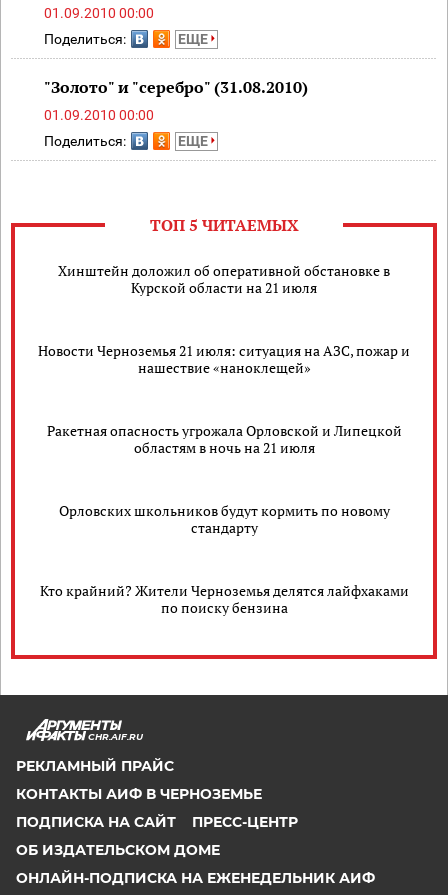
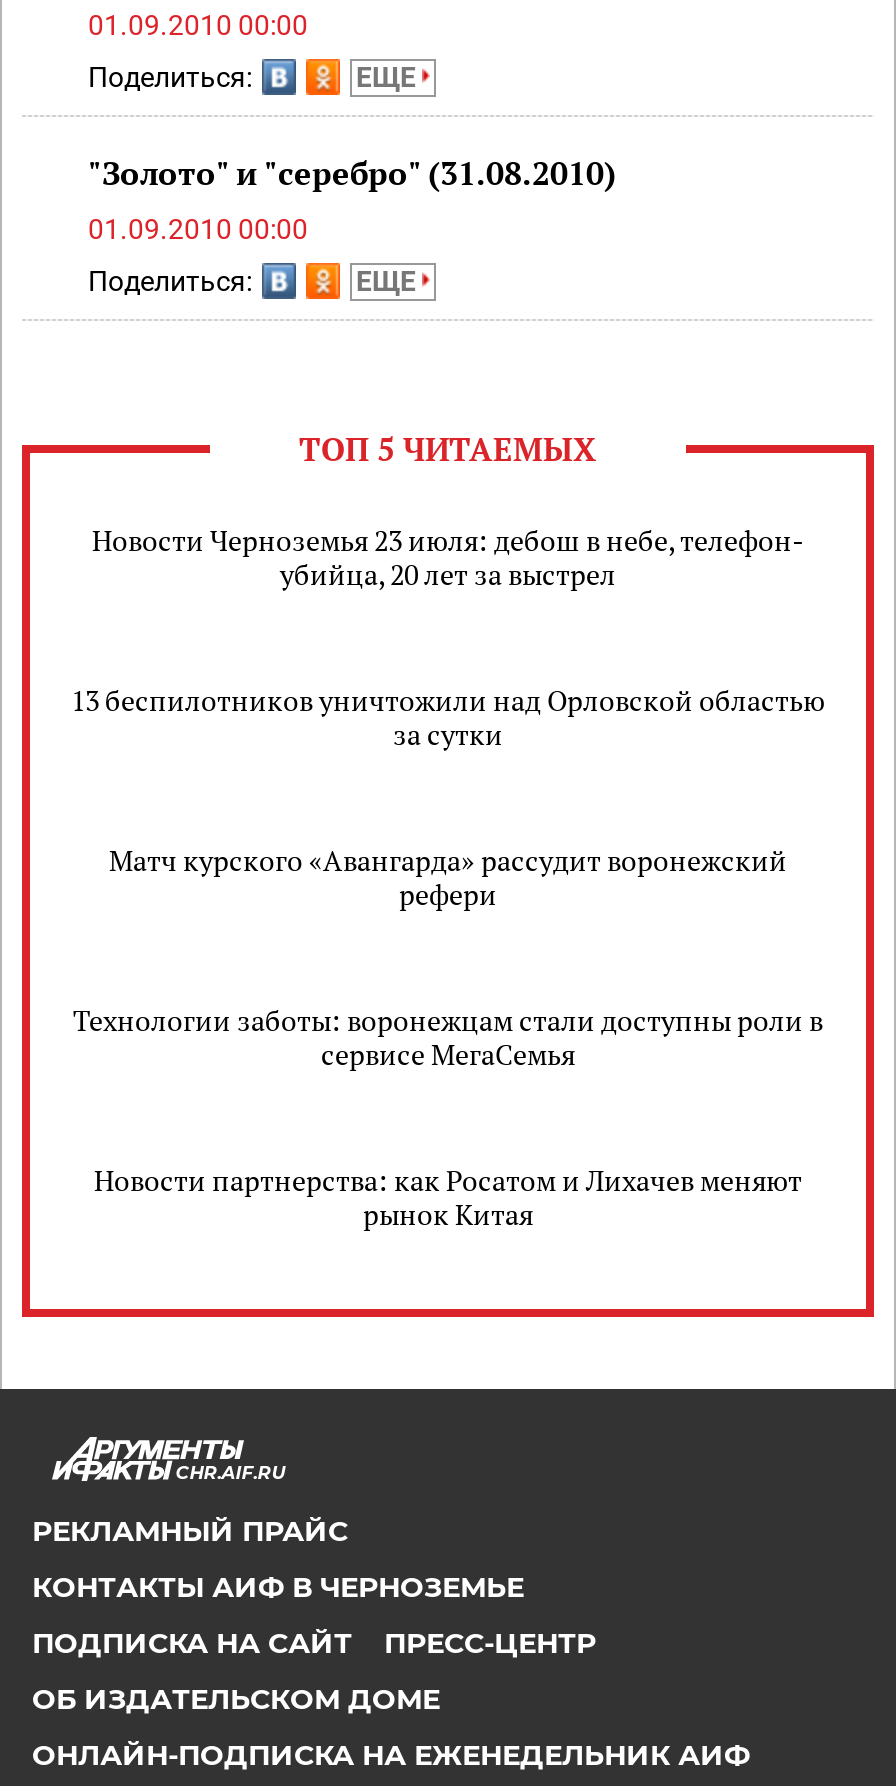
[58,261,390,297] Хинштейн доложил об оперативной обстановке в | Курской области на 21 июля -> [92,521,804,593] Новости Черноземья 23 июля: дебош в небе, телефон- | убийца, 20 лет за выстрел
[38,341,410,377] Новости Черноземья 21 июля: ситуация на АЗС, пожар и | нашествие «наноклещей» -> [71,681,825,753] 13 беспилотников уничтожили над Орловской областью | за сутки
[46,421,401,457] Ракетная опасность угрожала Орловской и Липецкой | областям в ночь на 21 июля -> [109,841,787,913] Матч курского «Авангарда» рассудит воронежский | рефери
[58,501,389,537] Орловских школьников будут кормить по новому | стандарту -> [73,1001,823,1073] Технологии заботы: воронежцам стали доступны роли в | сервисе МегаСемья
[39,581,408,617] Кто крайний? Жители Черноземья делятся лайфхаками | по поиску бензина -> [94,1161,802,1233] Новости партнерства: как Росатом и Лихачев меняют | рынок Китая

